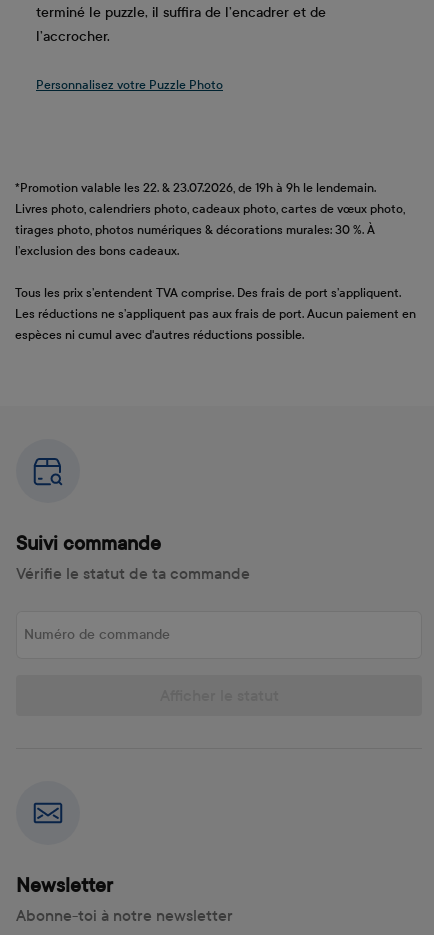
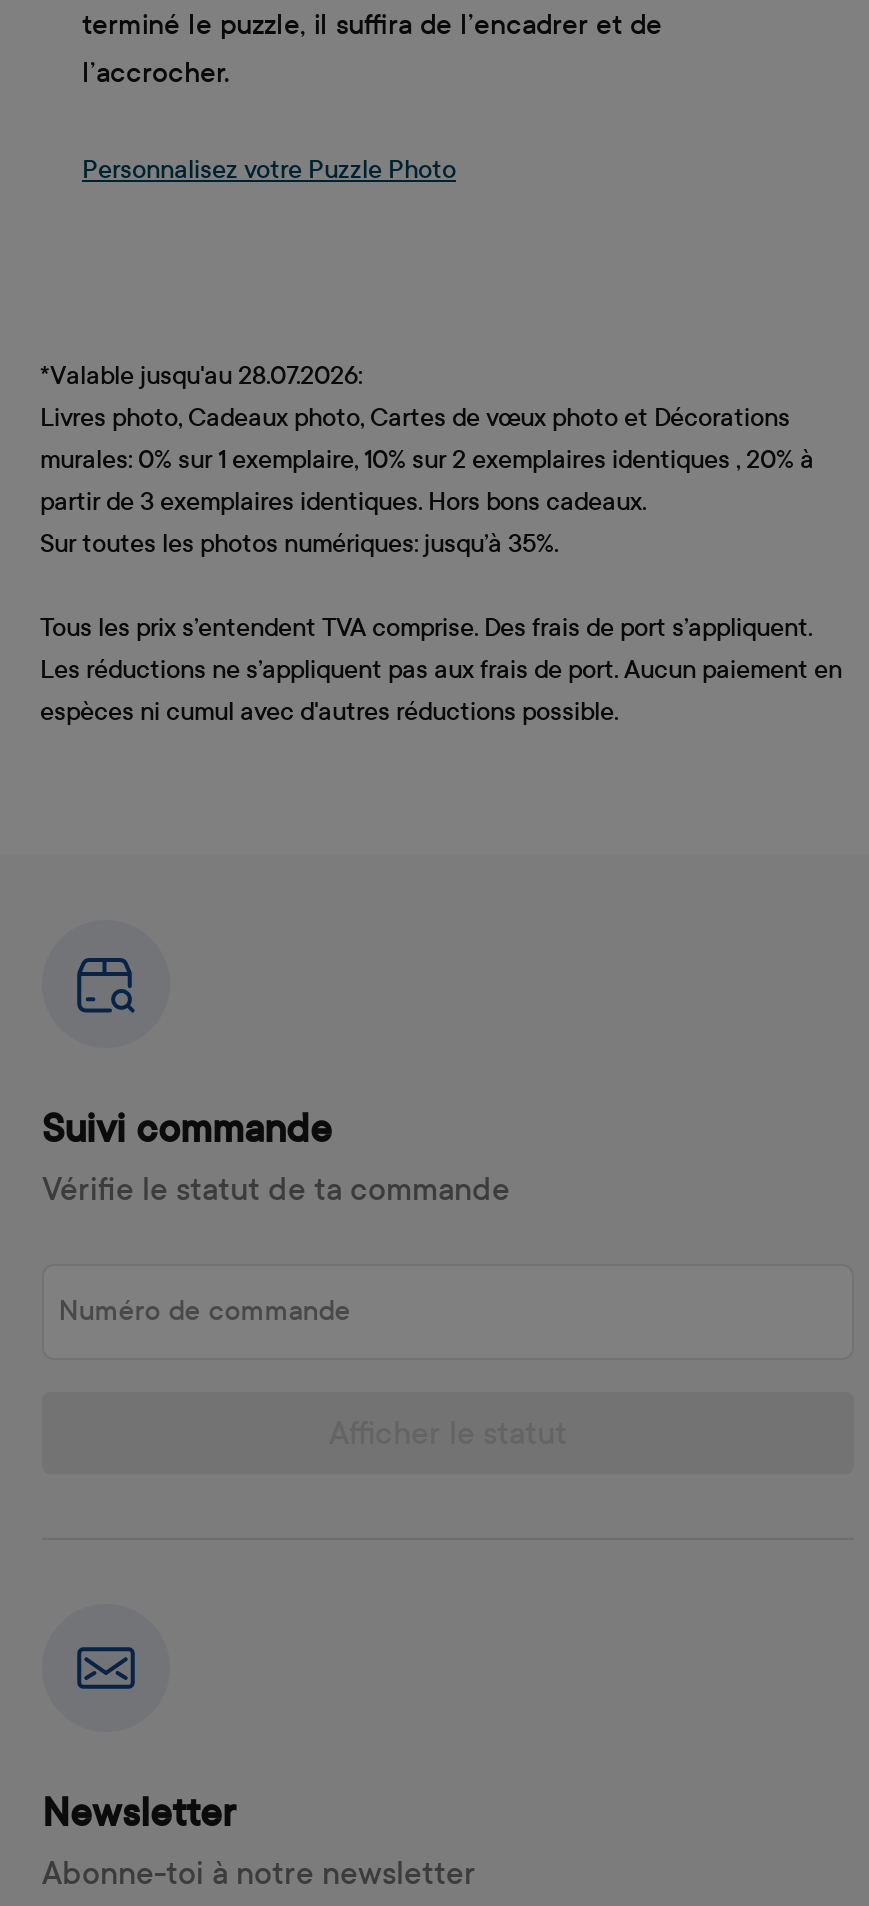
[15,181,405,258] *Promotion valable les 22. & 23.07.2026, de 19h à 9h le lendemain. | Livres photo, calendriers photo, cadeaux photo, cartes de vœux photo, | tirages photo, photos numériques & décorations murales: 30 %. À | l’exclusion des bons cadeaux. -> [40,362,814,558] *Valable jusqu'au 28.07.2026: | Livres photo, Cadeaux photo, Cartes de vœux photo et Décorations | murales: 0% sur 1 exemplaire, 10% sur 2 exemplaires identiques , 20% à | partir de 3 exemplaires identiques. Hors bons cadeaux. | Sur toutes les photos numériques: jusqu’à 35%.

